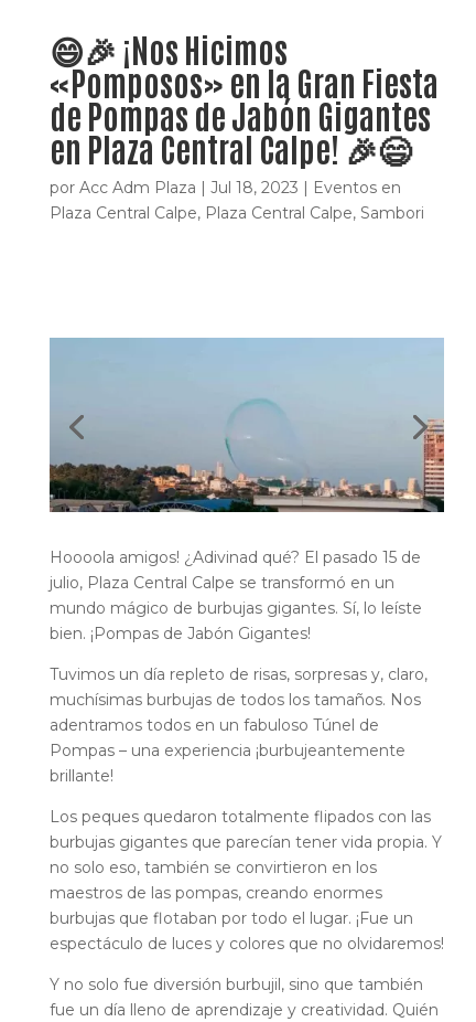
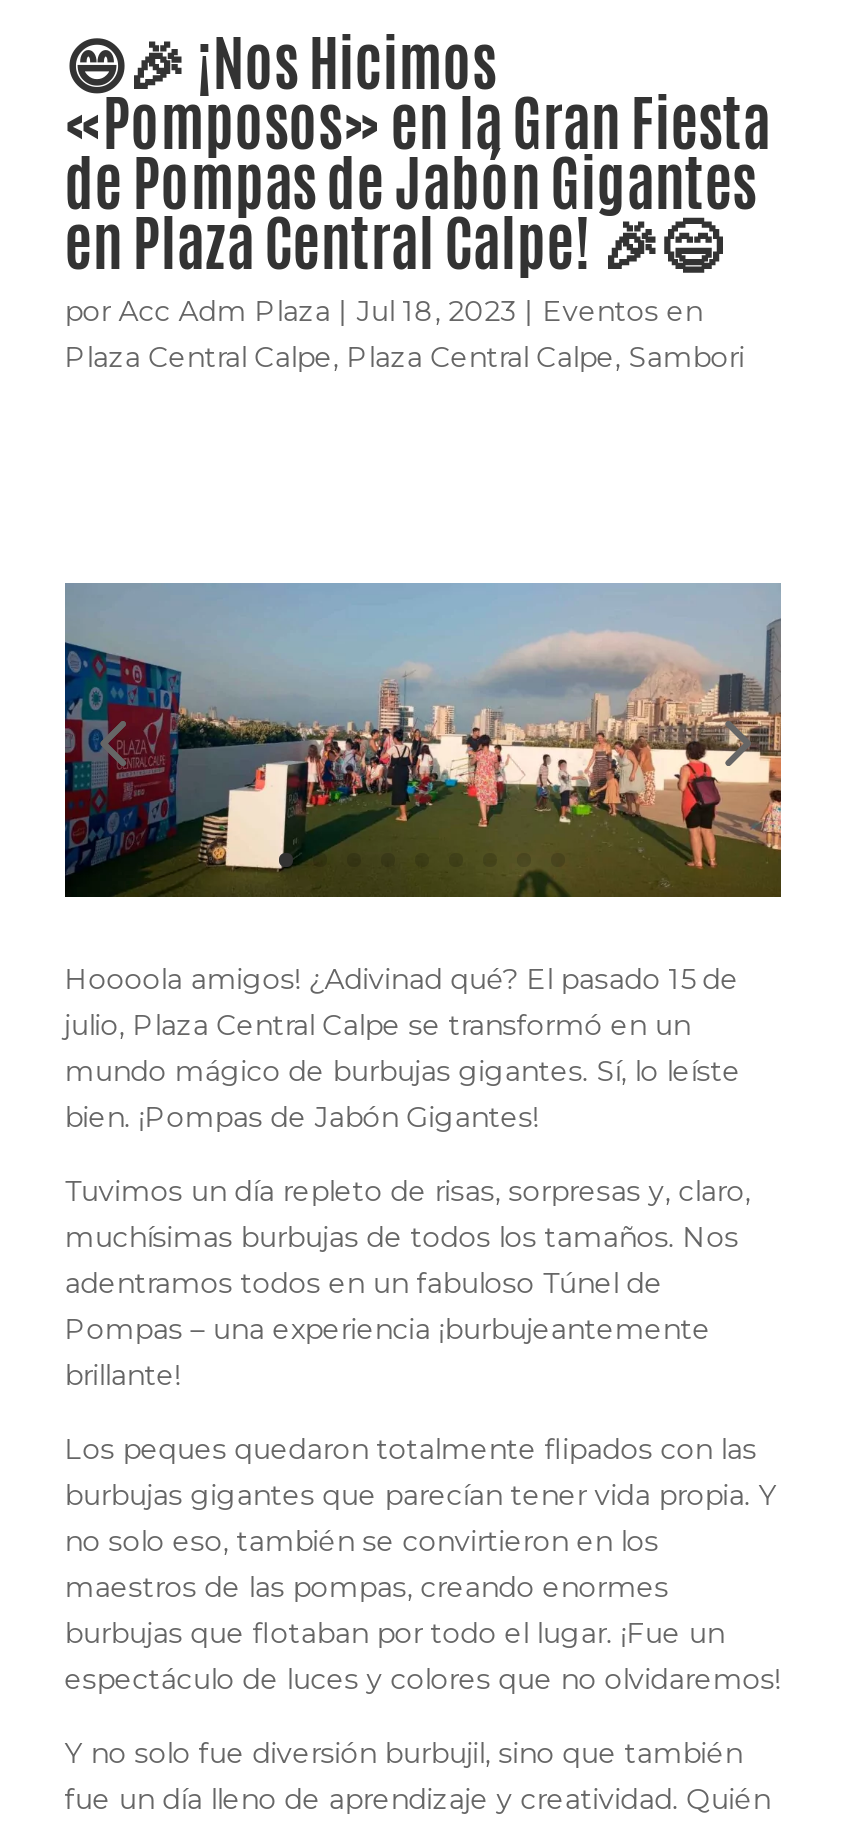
[48,340,445,513] [image] -> [63,585,783,899] [image]

